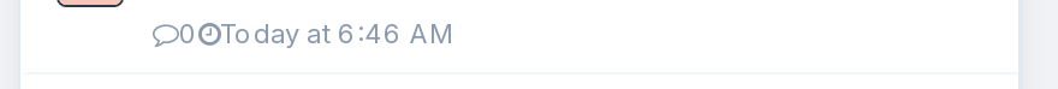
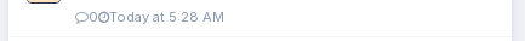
[179,17,453,51] 0 Today at 6:46 AM -> [89,8,224,25] 0 Today at 5:28 AM

